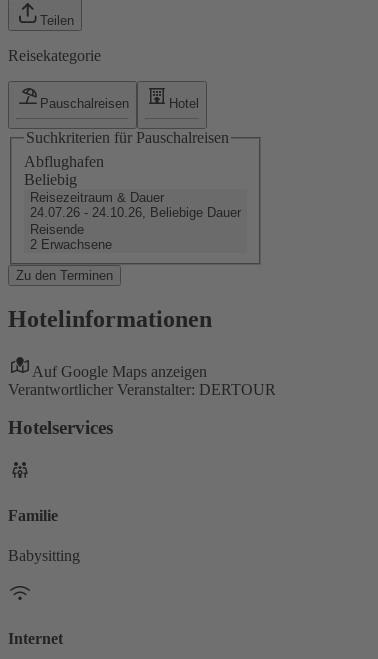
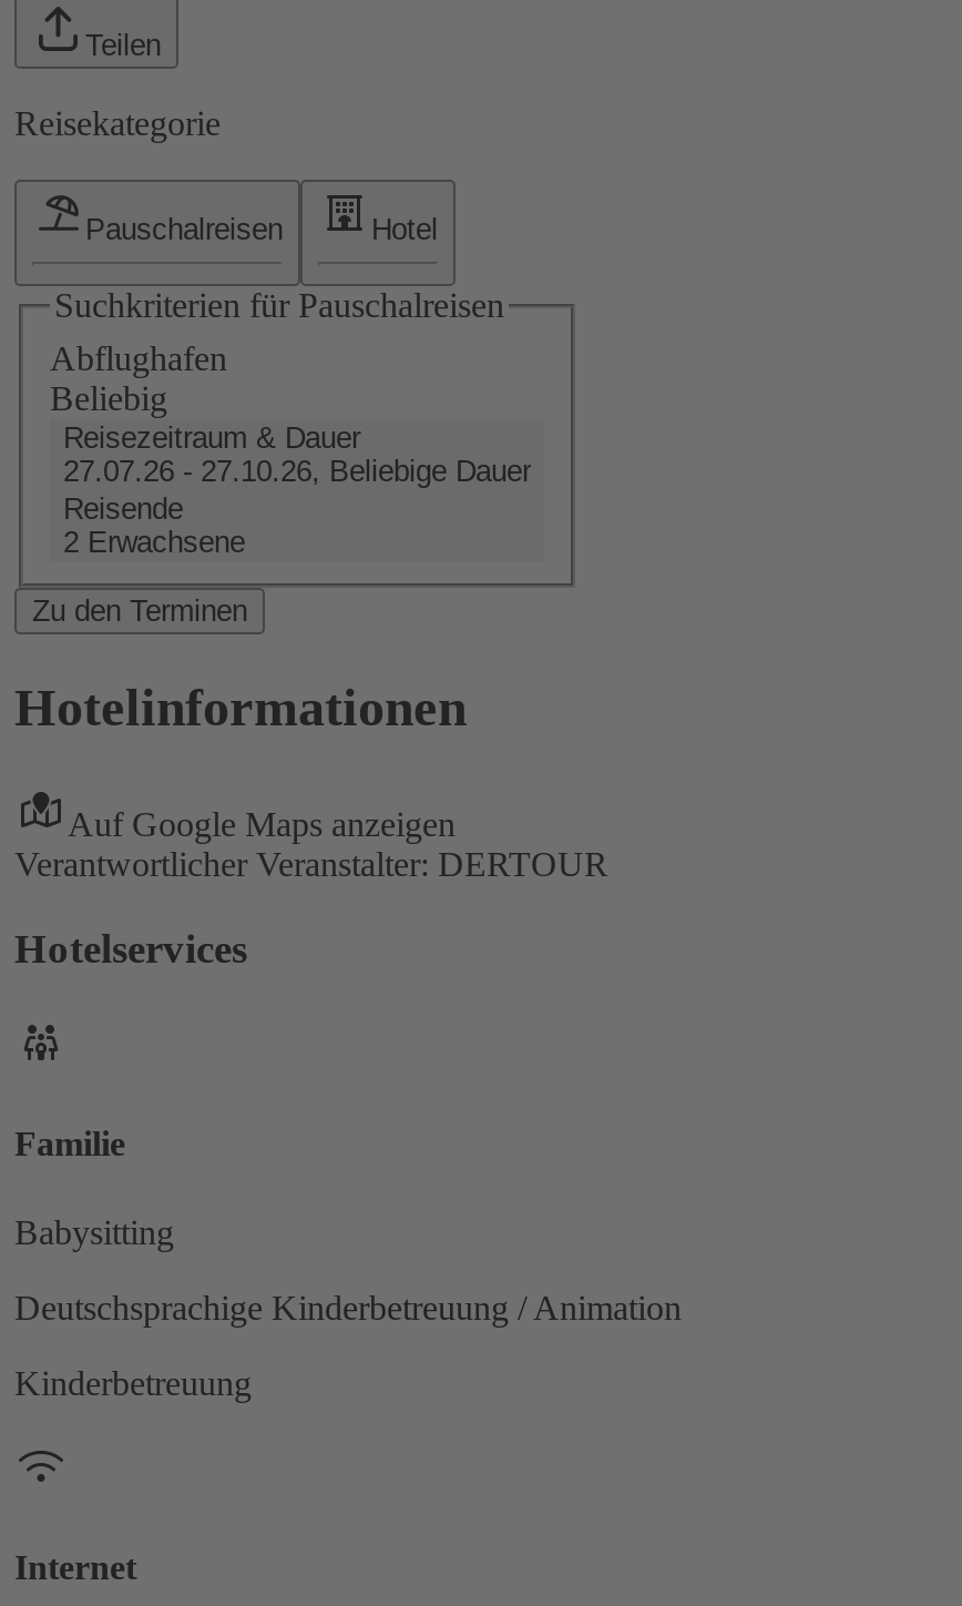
[30,205,241,220] 24.07.26 - 24.10.26, Beliebige Dauer -> [63,454,531,488] 27.07.26 - 27.10.26, Beliebige Dauer
none -> [14,1288,682,1401] Deutschsprachige Kinderbetreuung / Animation | Kinderbetreuung

